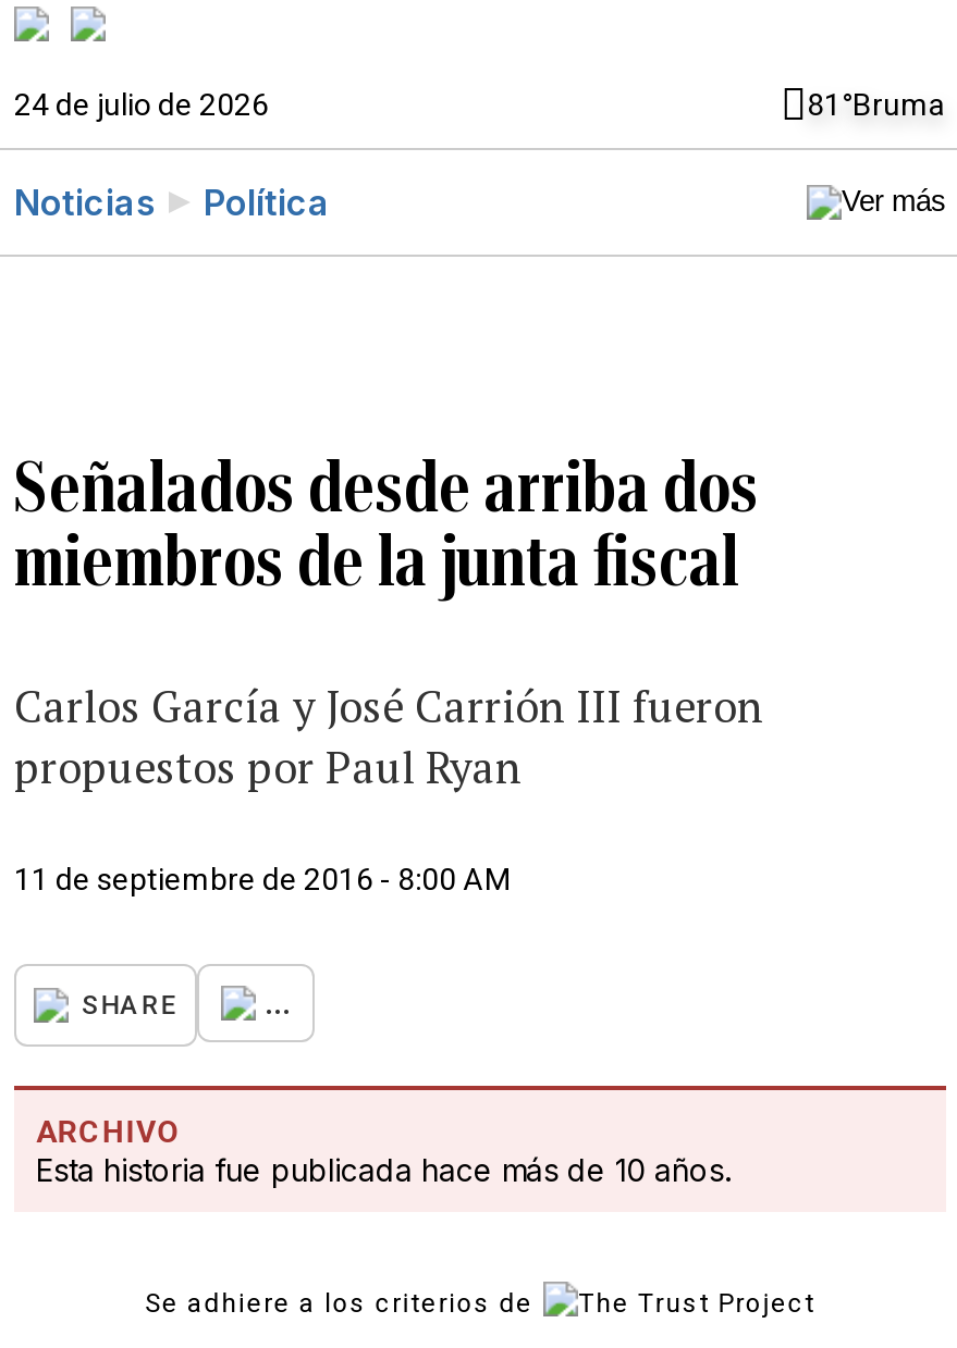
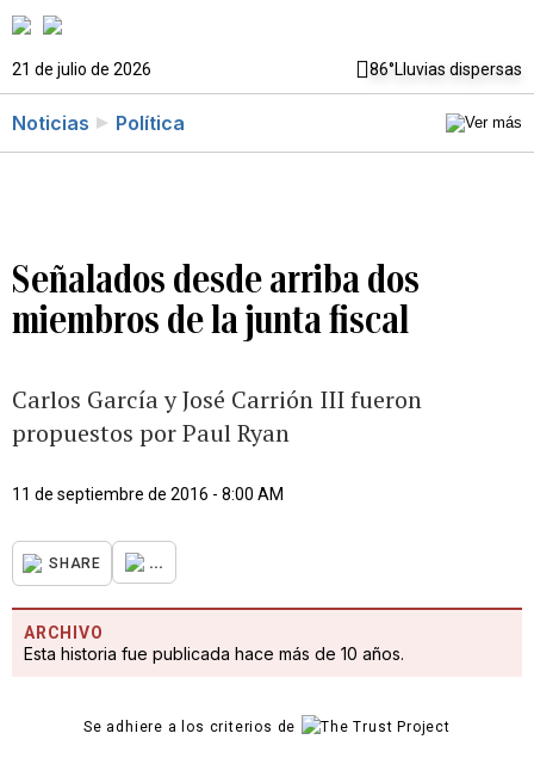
[14,87,946,122] 24 de julio de 2026 | 81°Bruma -> [12,60,522,79] 21 de julio de 2026 | 86°Lluvias dispersas

